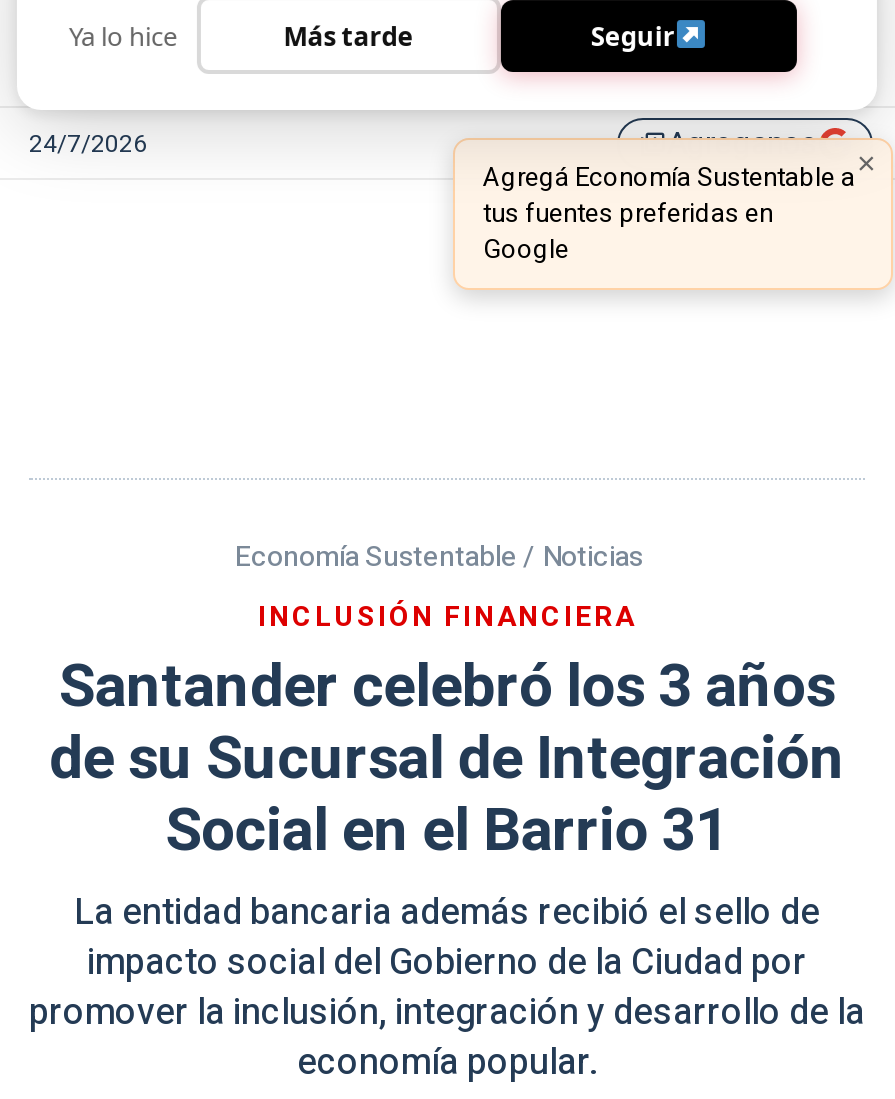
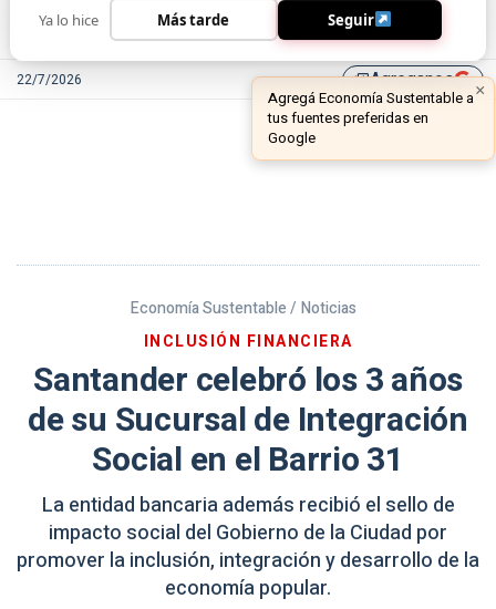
[29,125,147,161] 24/7/2026 -> [17,69,82,89] 22/7/2026

